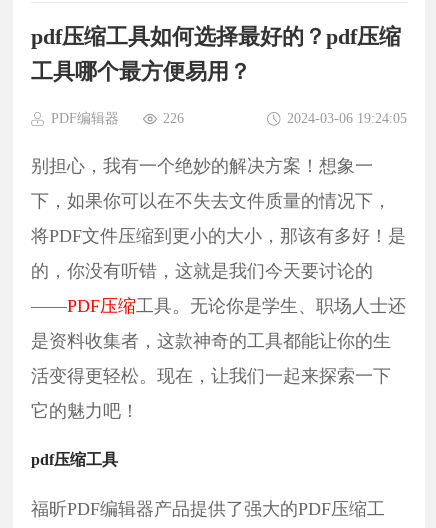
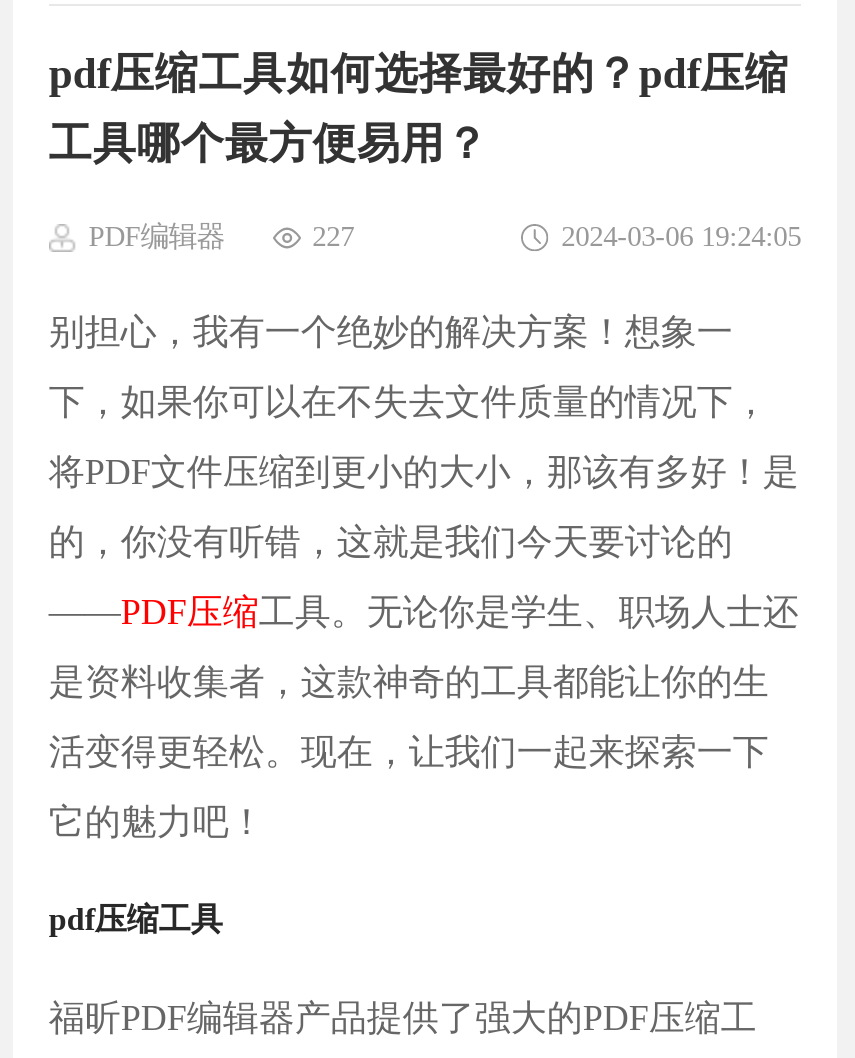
[163,110,184,126] 226 -> [312,220,354,252] 227

